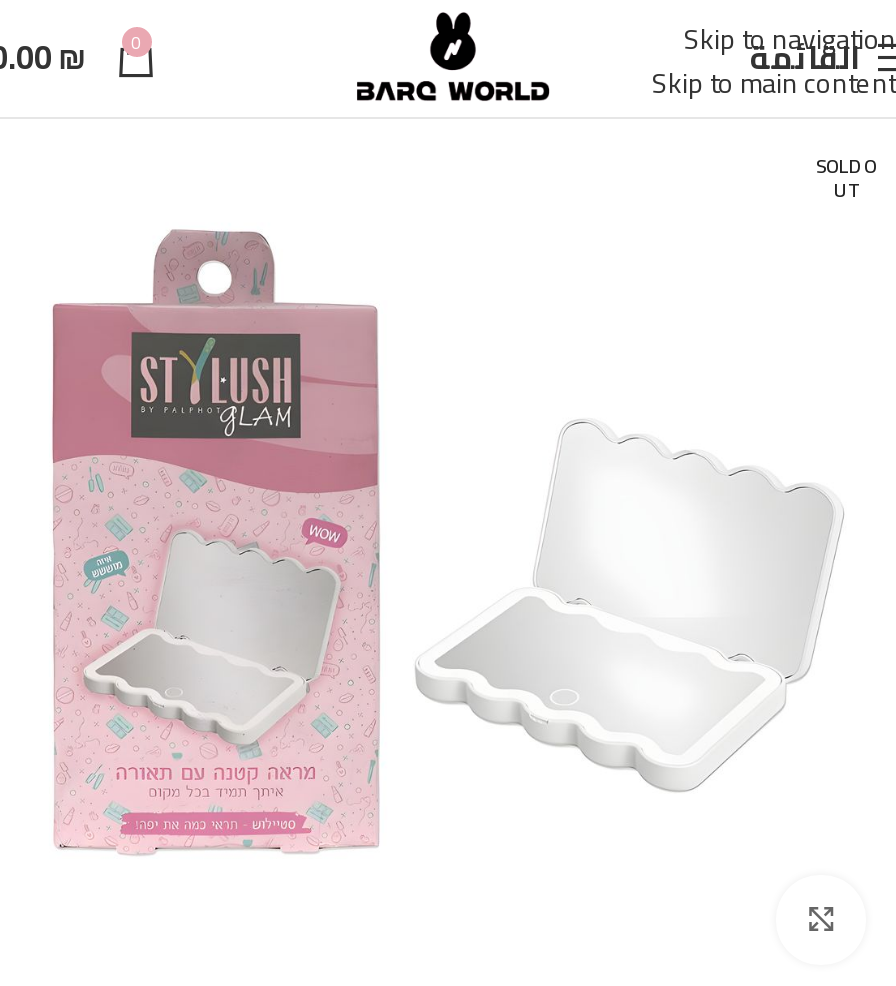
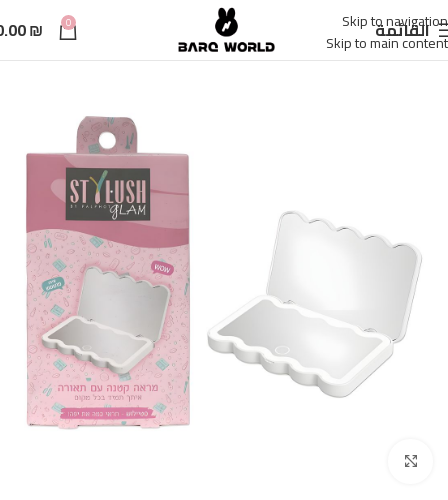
[816,147,876,209] SOLD O | UT -> none

